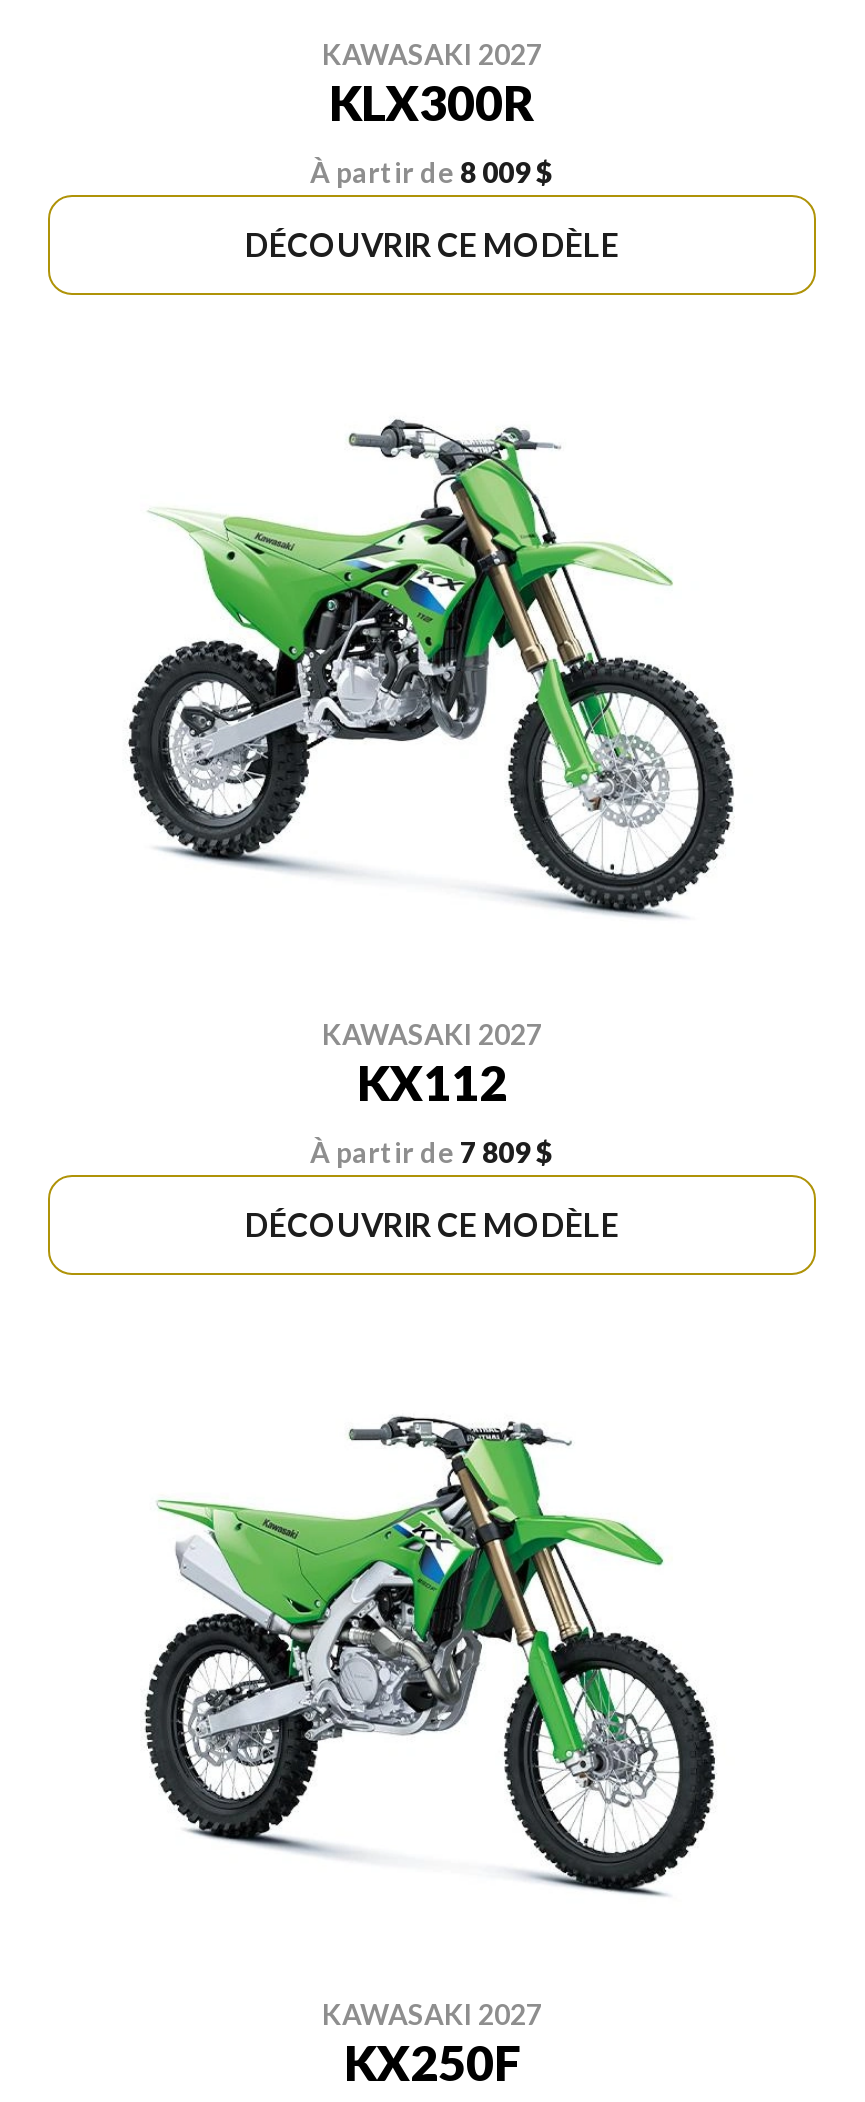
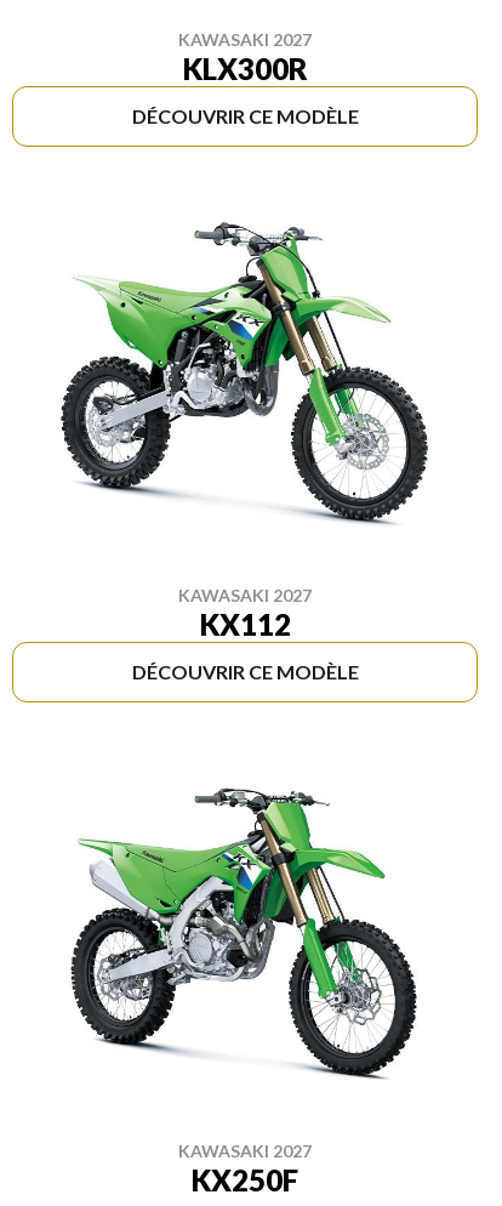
[310,155,554,189] À partir de 8 009 $ -> none
[310,1135,554,1169] À partir de 7 809 $ -> none

